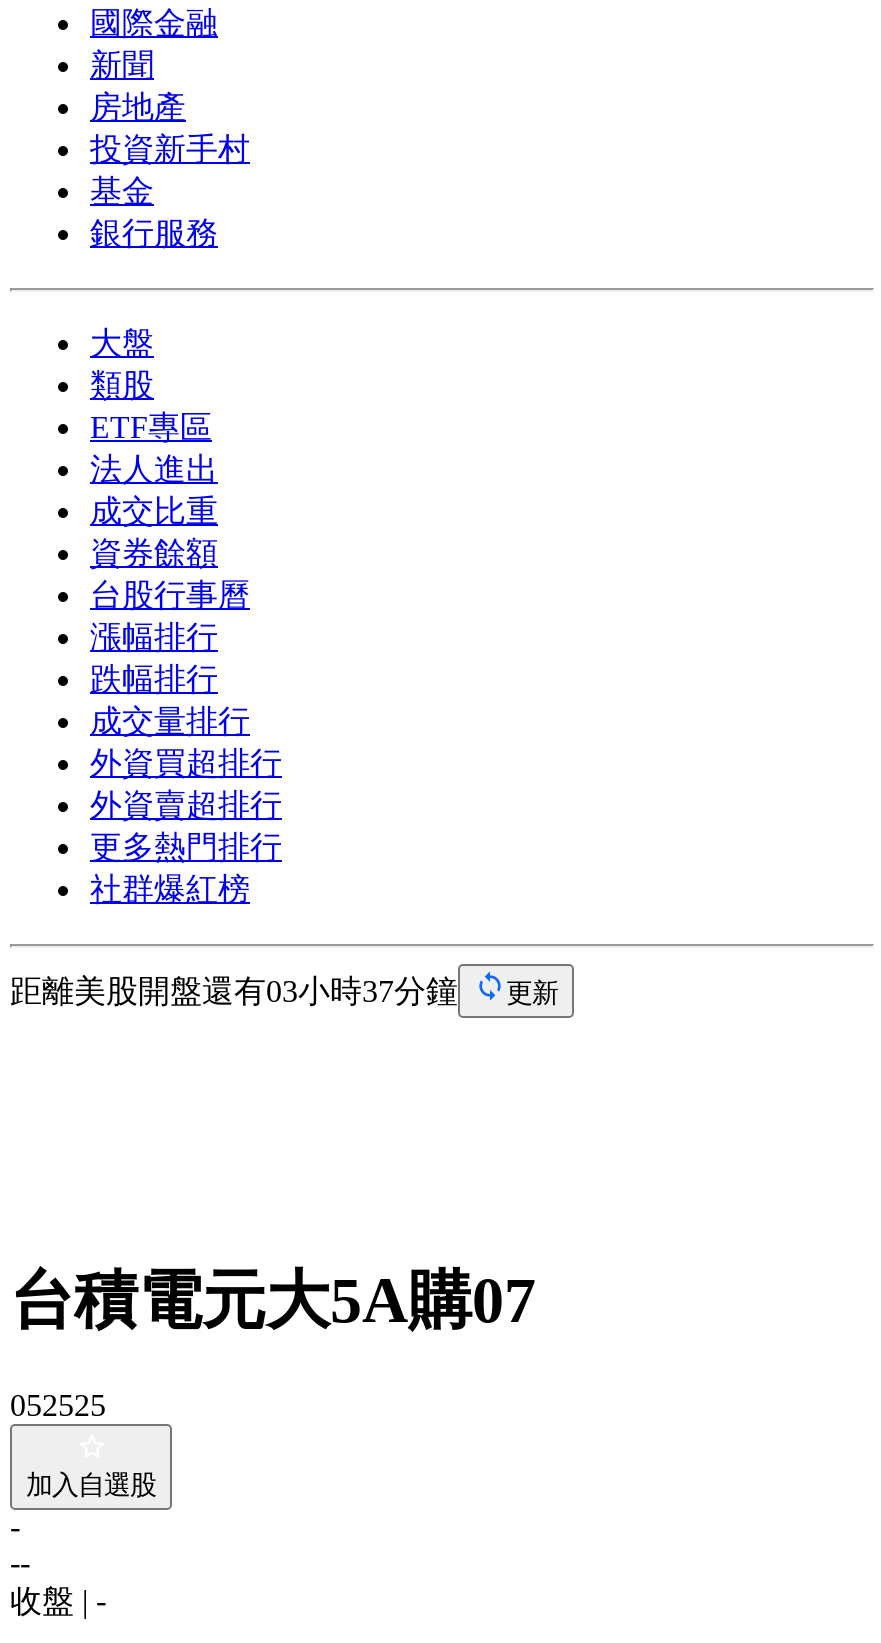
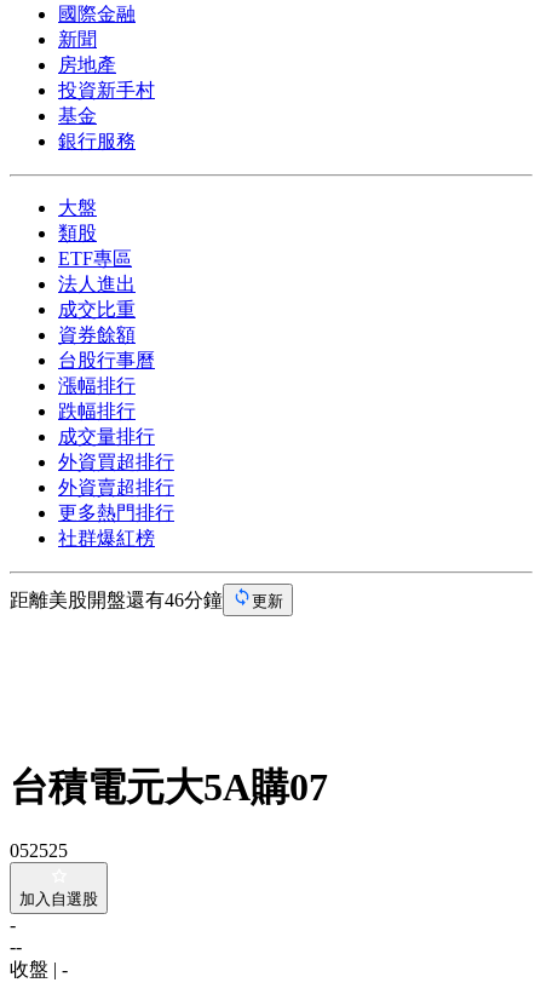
[10,974,458,1008] 距離美股開盤還有03小時37分鐘 -> [10,589,223,610] 距離美股開盤還有46分鐘

